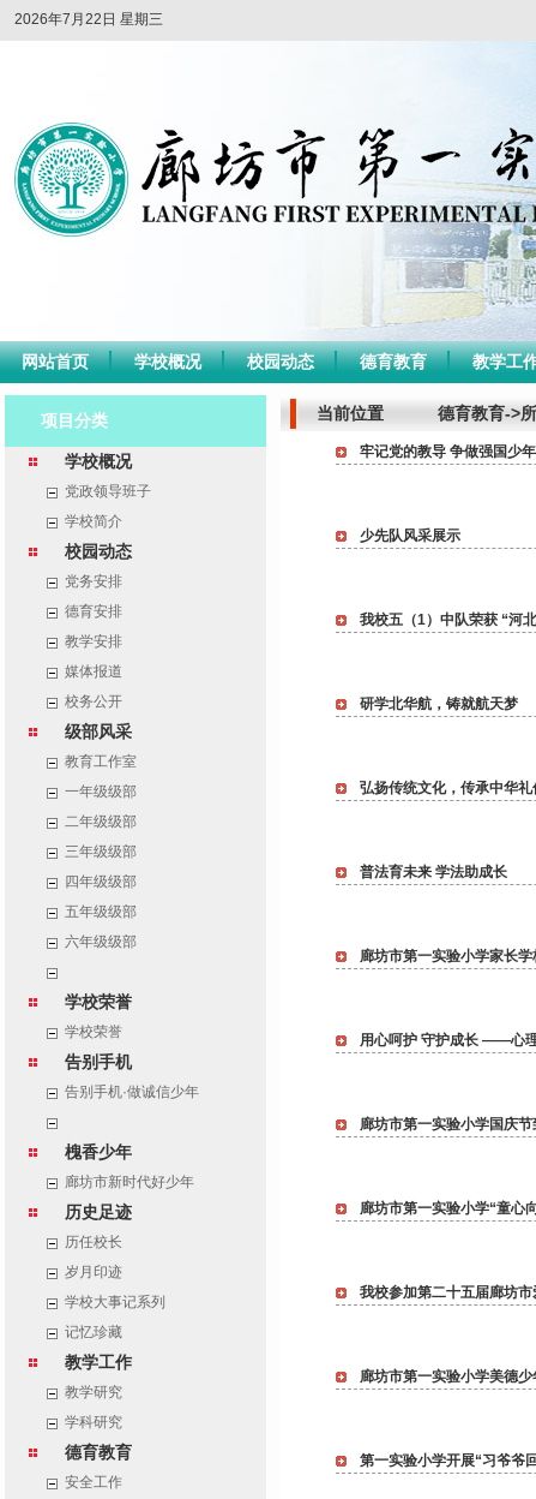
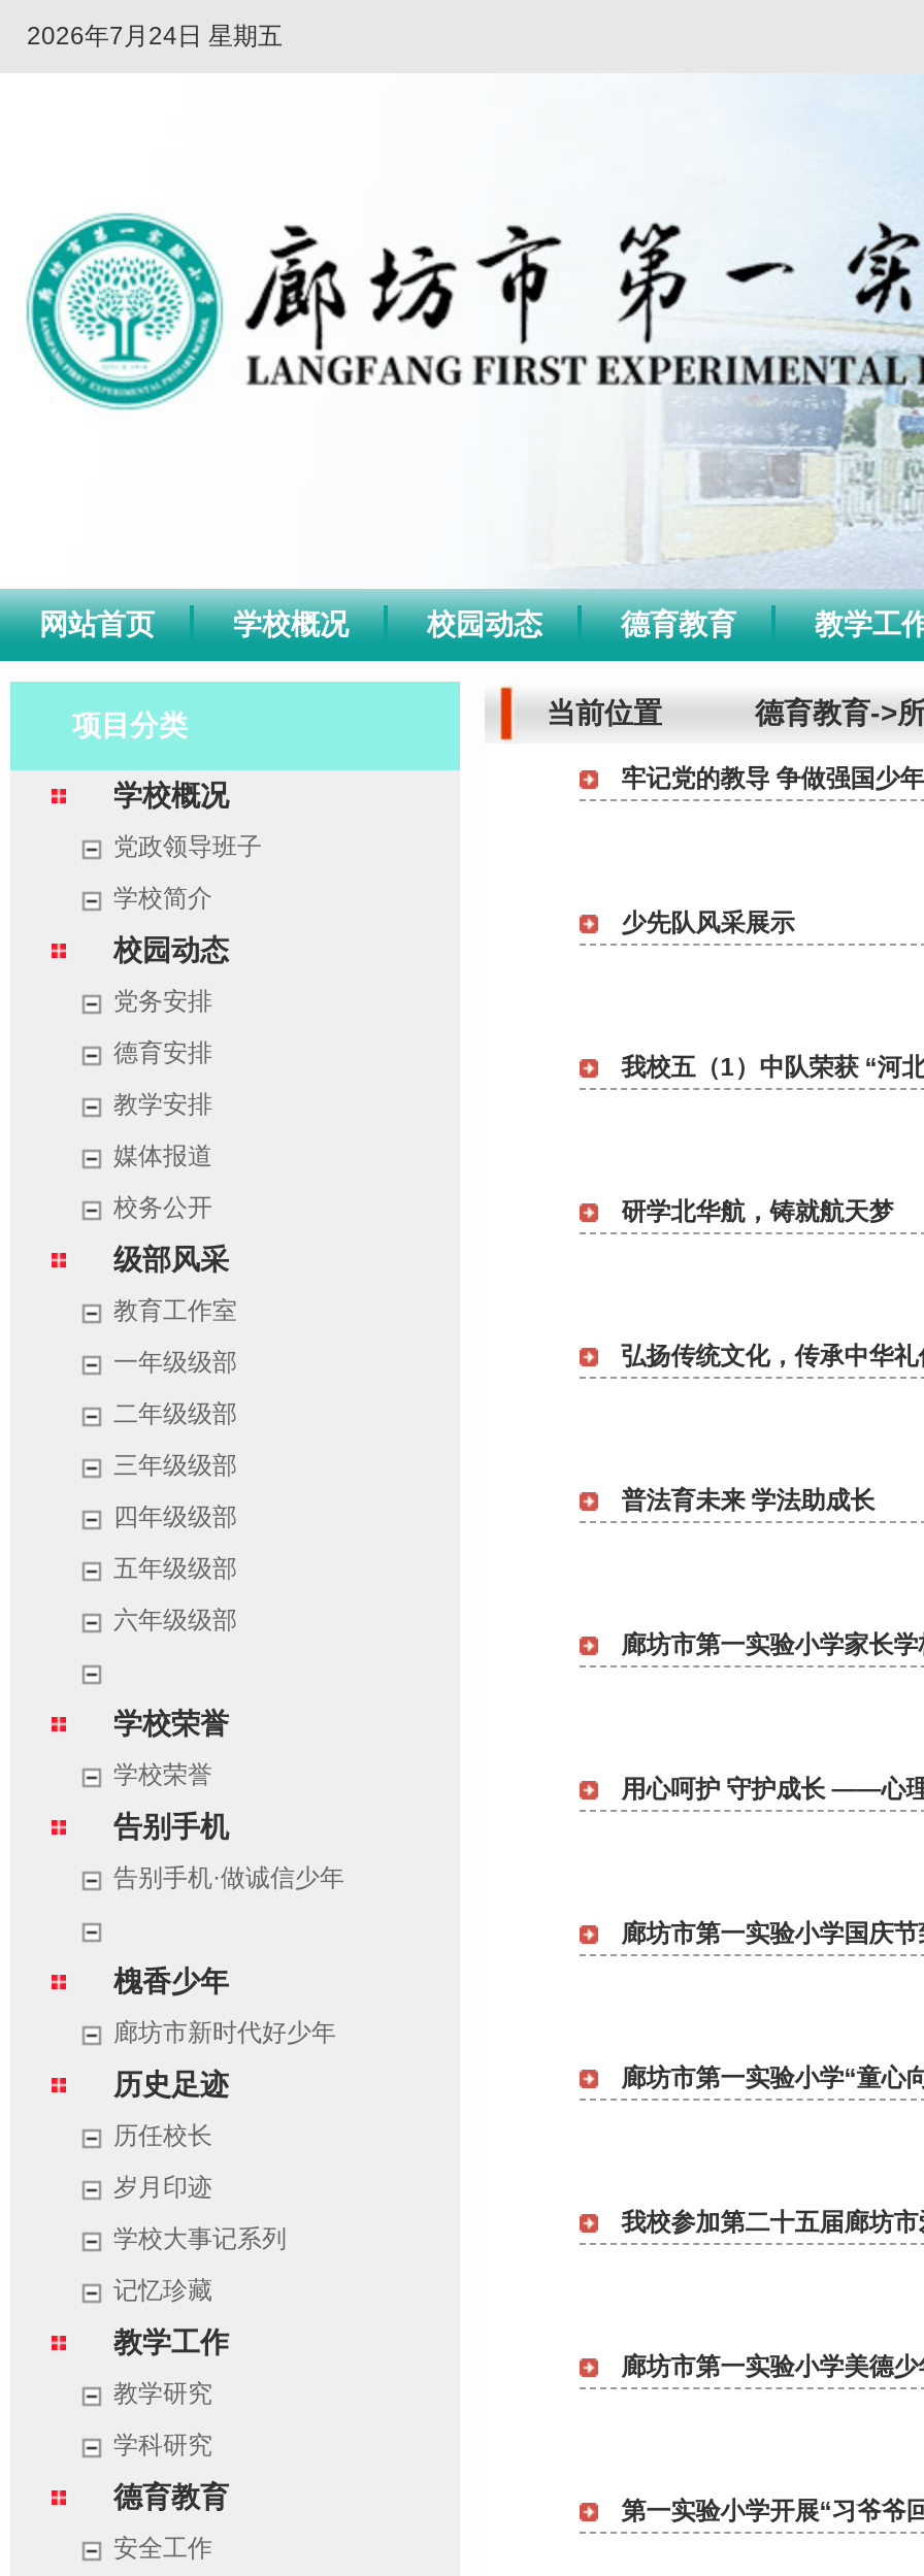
[14,11,163,28] 2026年7月22日 星期三 -> [27,22,283,51] 2026年7月24日 星期五

